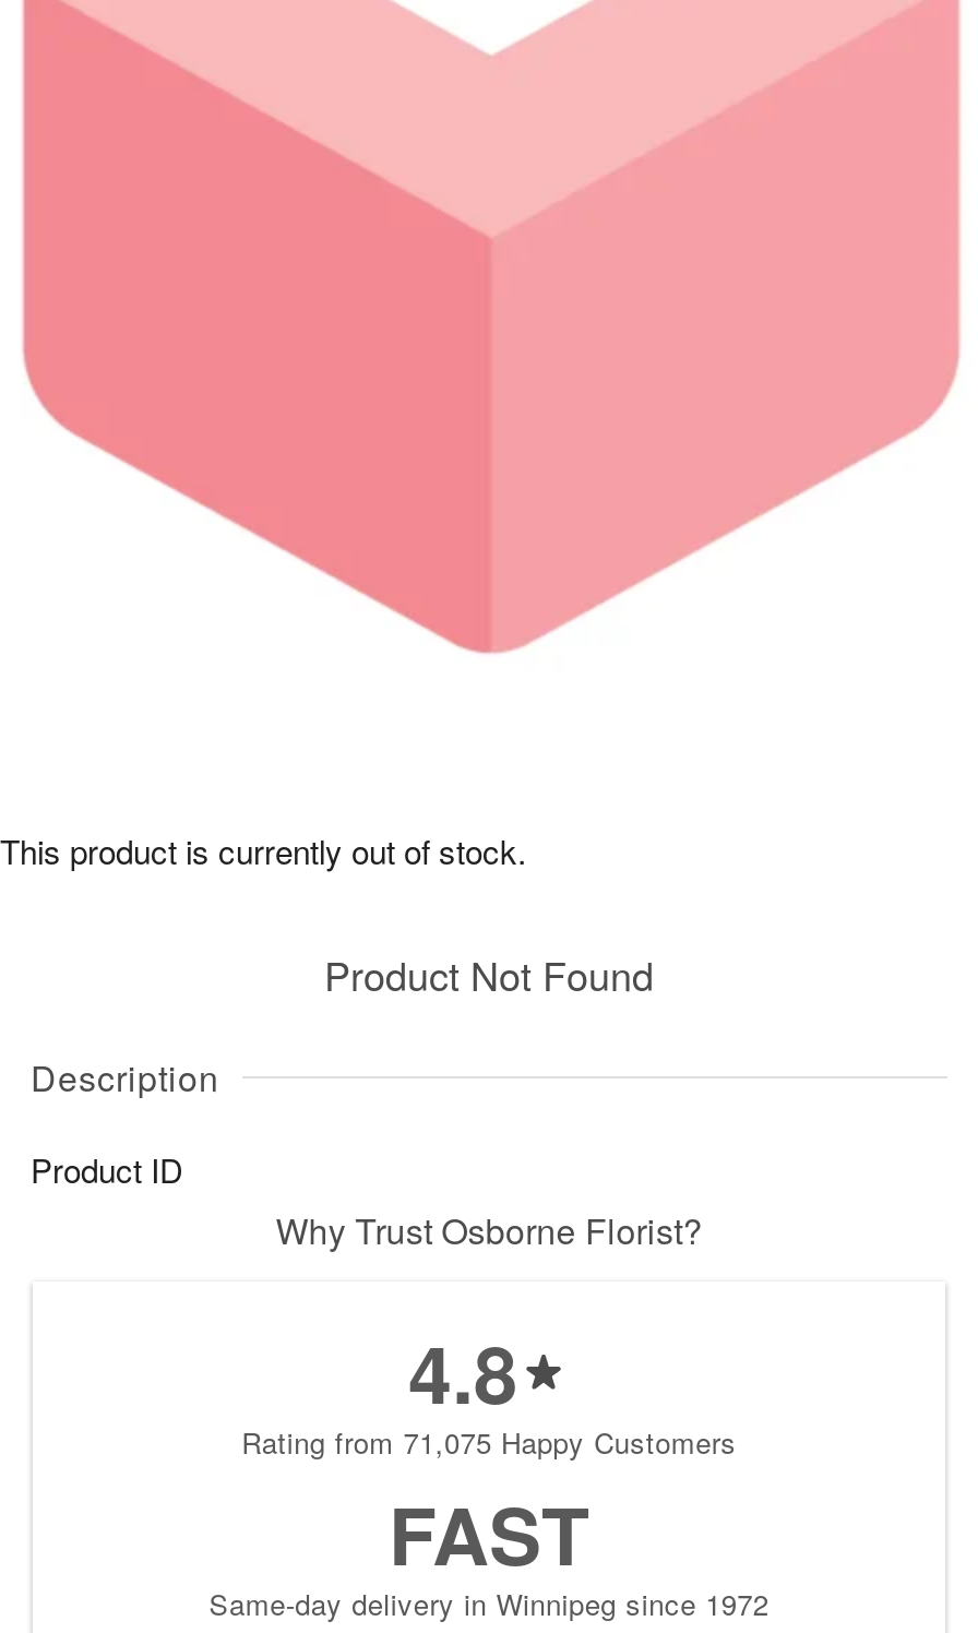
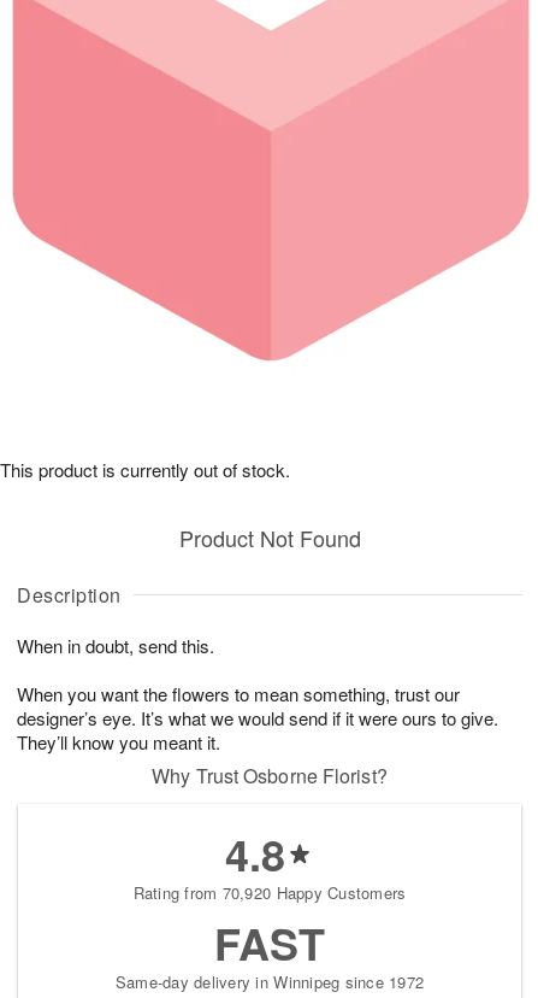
[31,1146,183,1192] Product ID -> [17,633,498,755] When in doubt, send this. | When you want the flowers to mean something, trust our | designer’s eye. It’s what we would send if it were ours to give. | They’ll know you meant it.
[241,1421,737,1463] Rating from 71,075 Happy Customers -> [133,881,406,904] Rating from 70,920 Happy Customers

